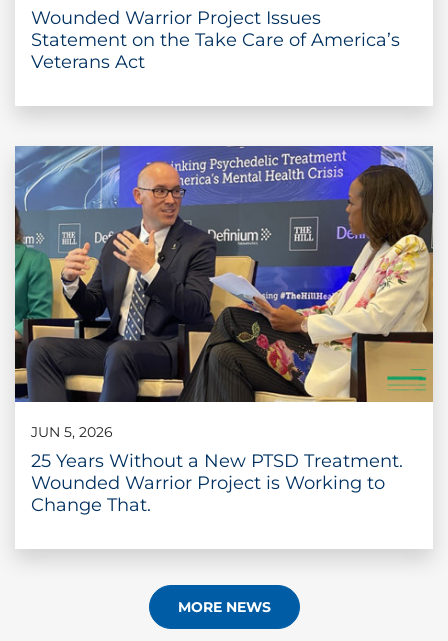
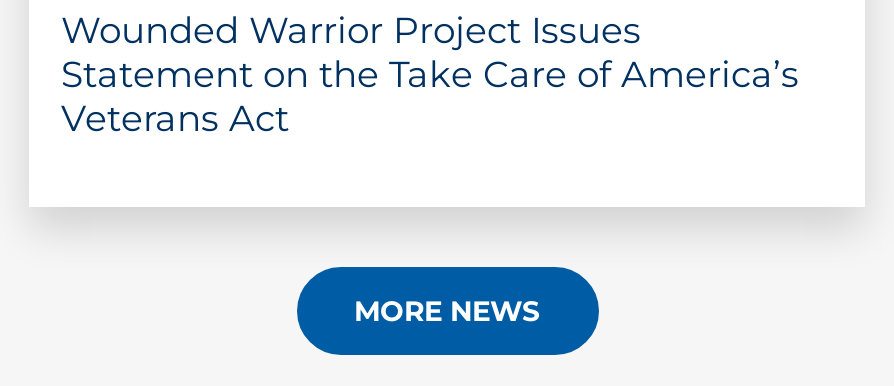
[14,145,434,516] [image] | JUN 5, 2026 | 25 Years Without a New PTSD Treatment. | Wounded Warrior Project is Working to | Change That. -> none

